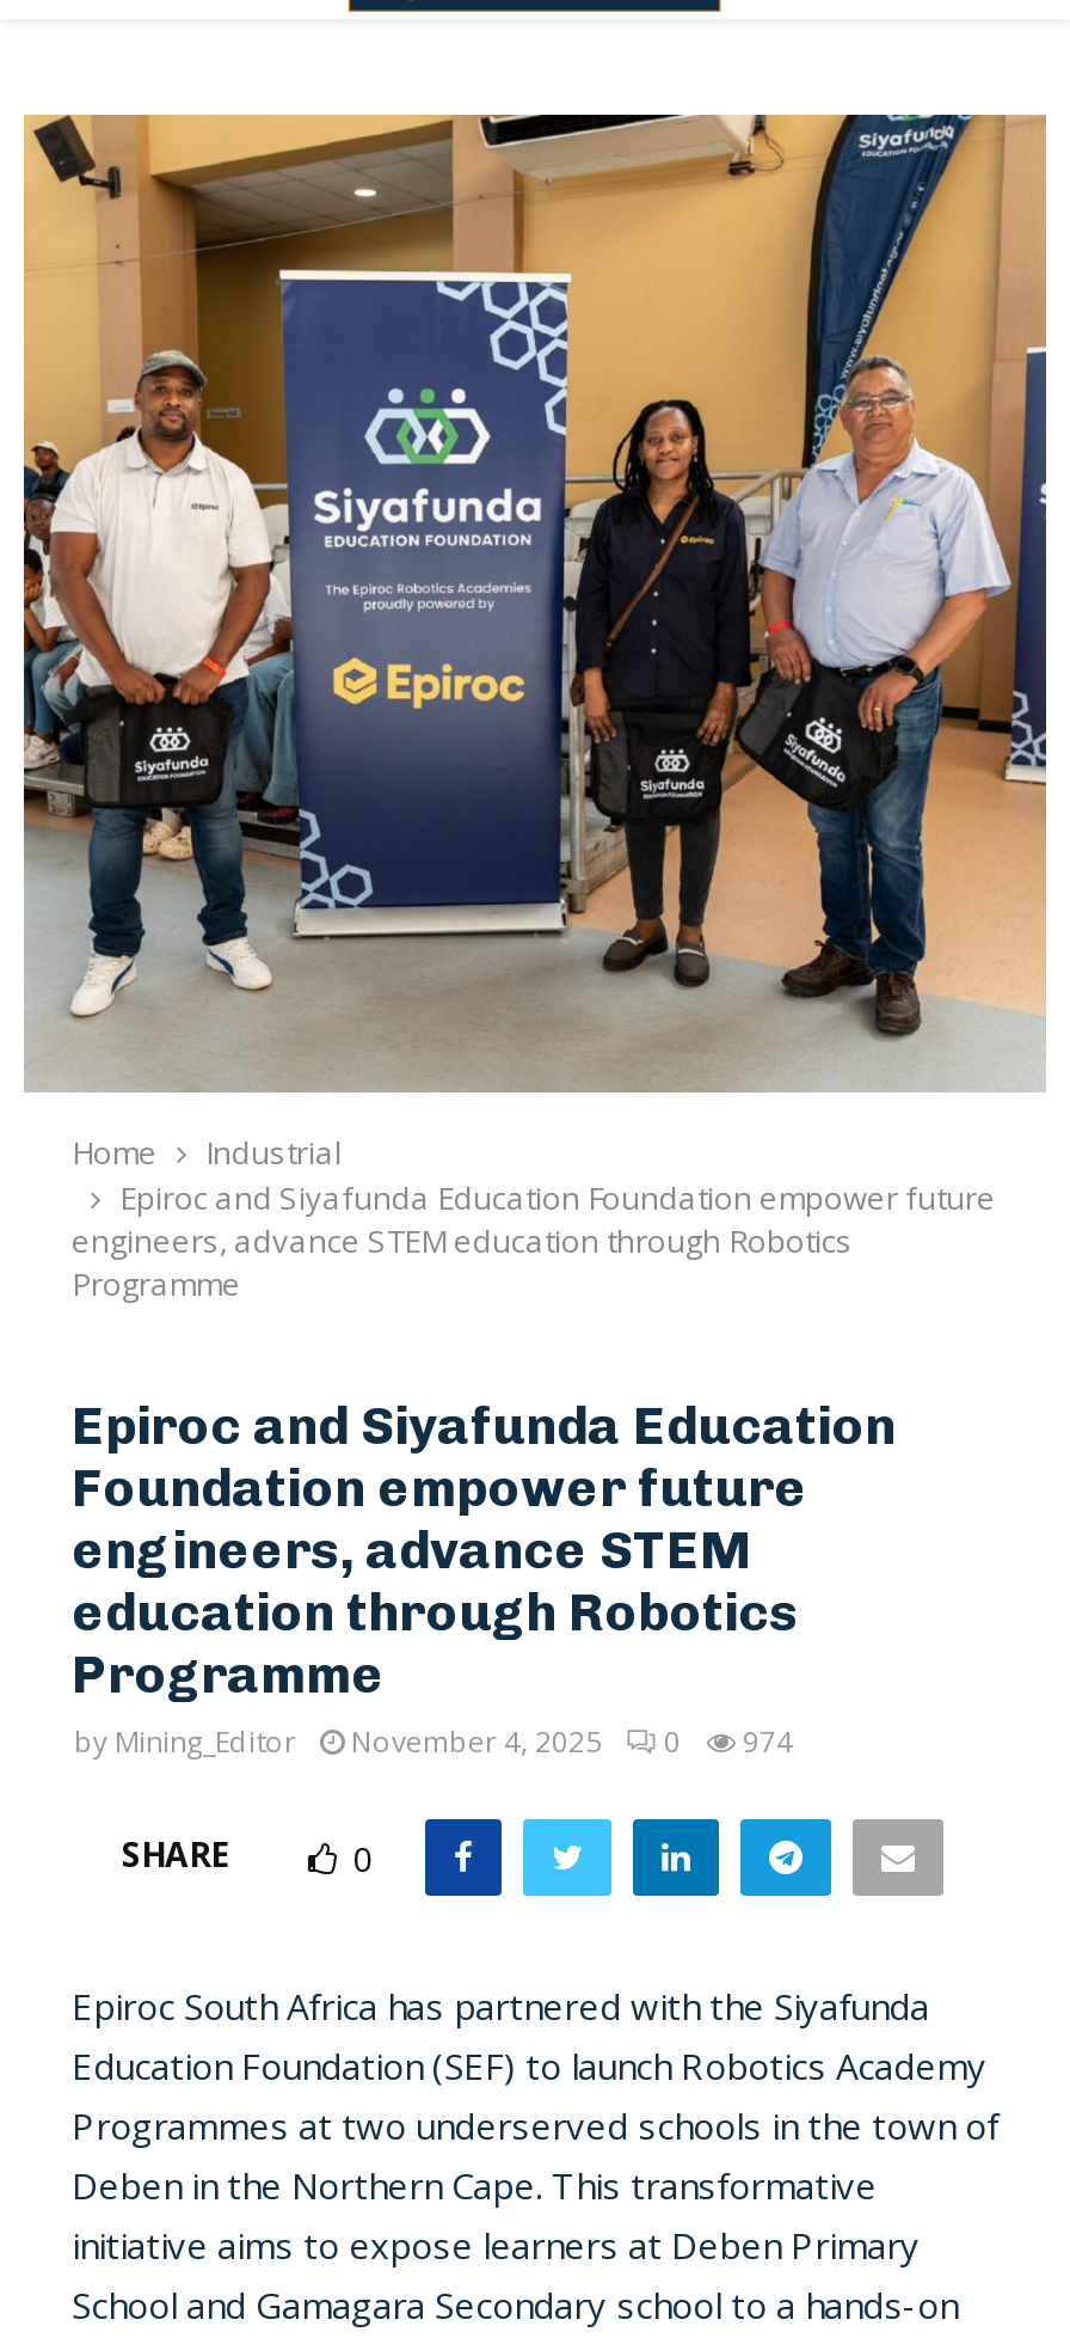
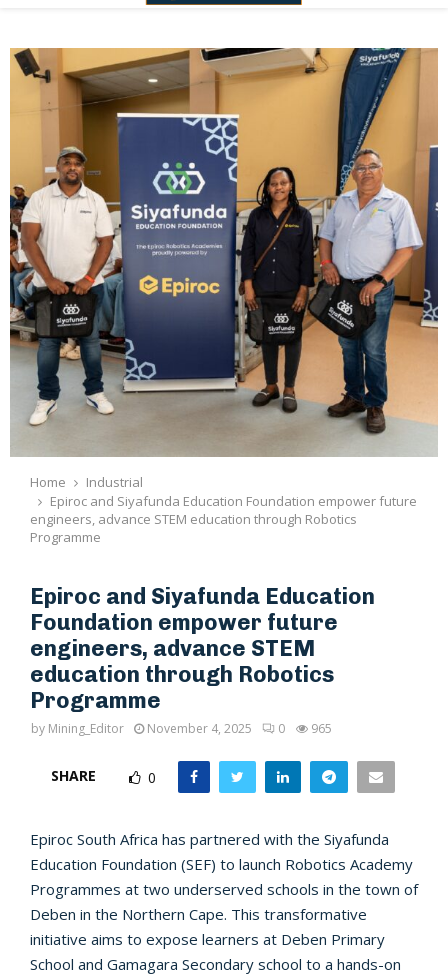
[74,1721,793,1761] by Mining_Editor November 4, 2025 0 974 -> [31,720,332,737] by Mining_Editor November 4, 2025 0 965

